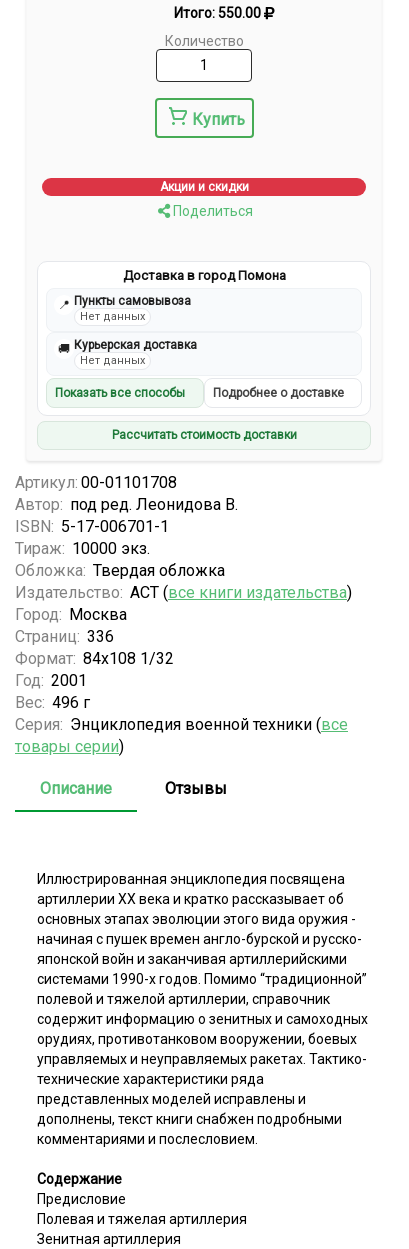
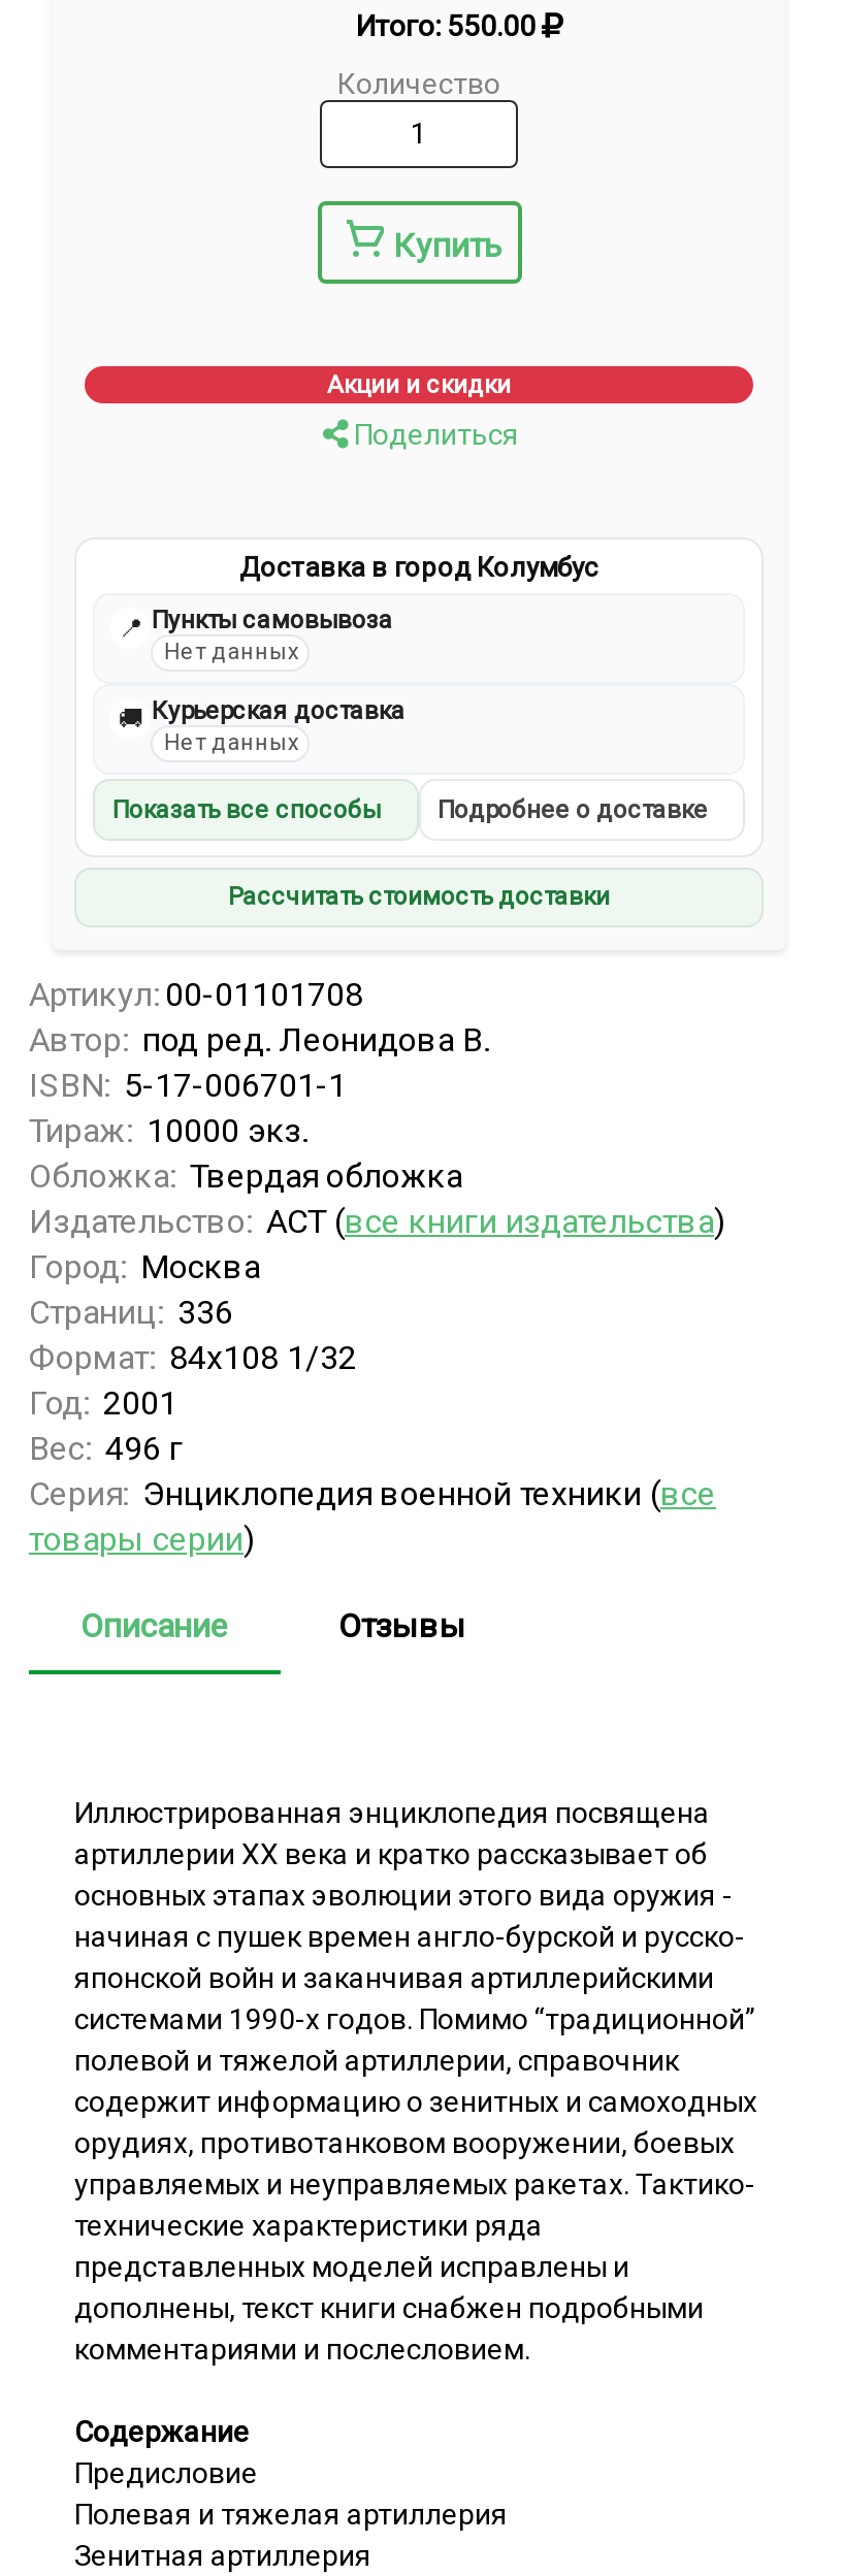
[122,268,285,283] Доставка в город Помона -> [239,552,598,582] Доставка в город Колумбус

